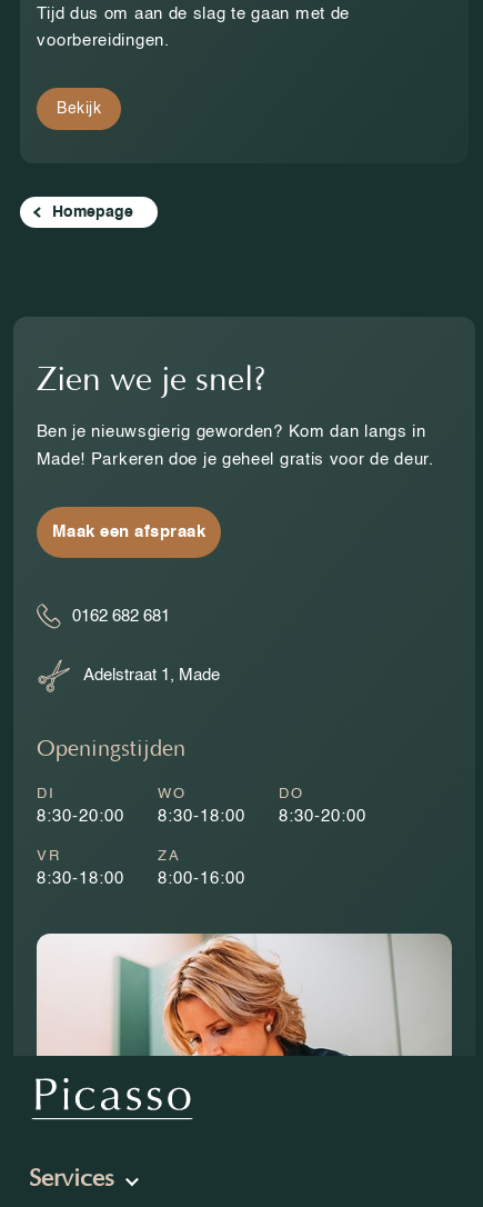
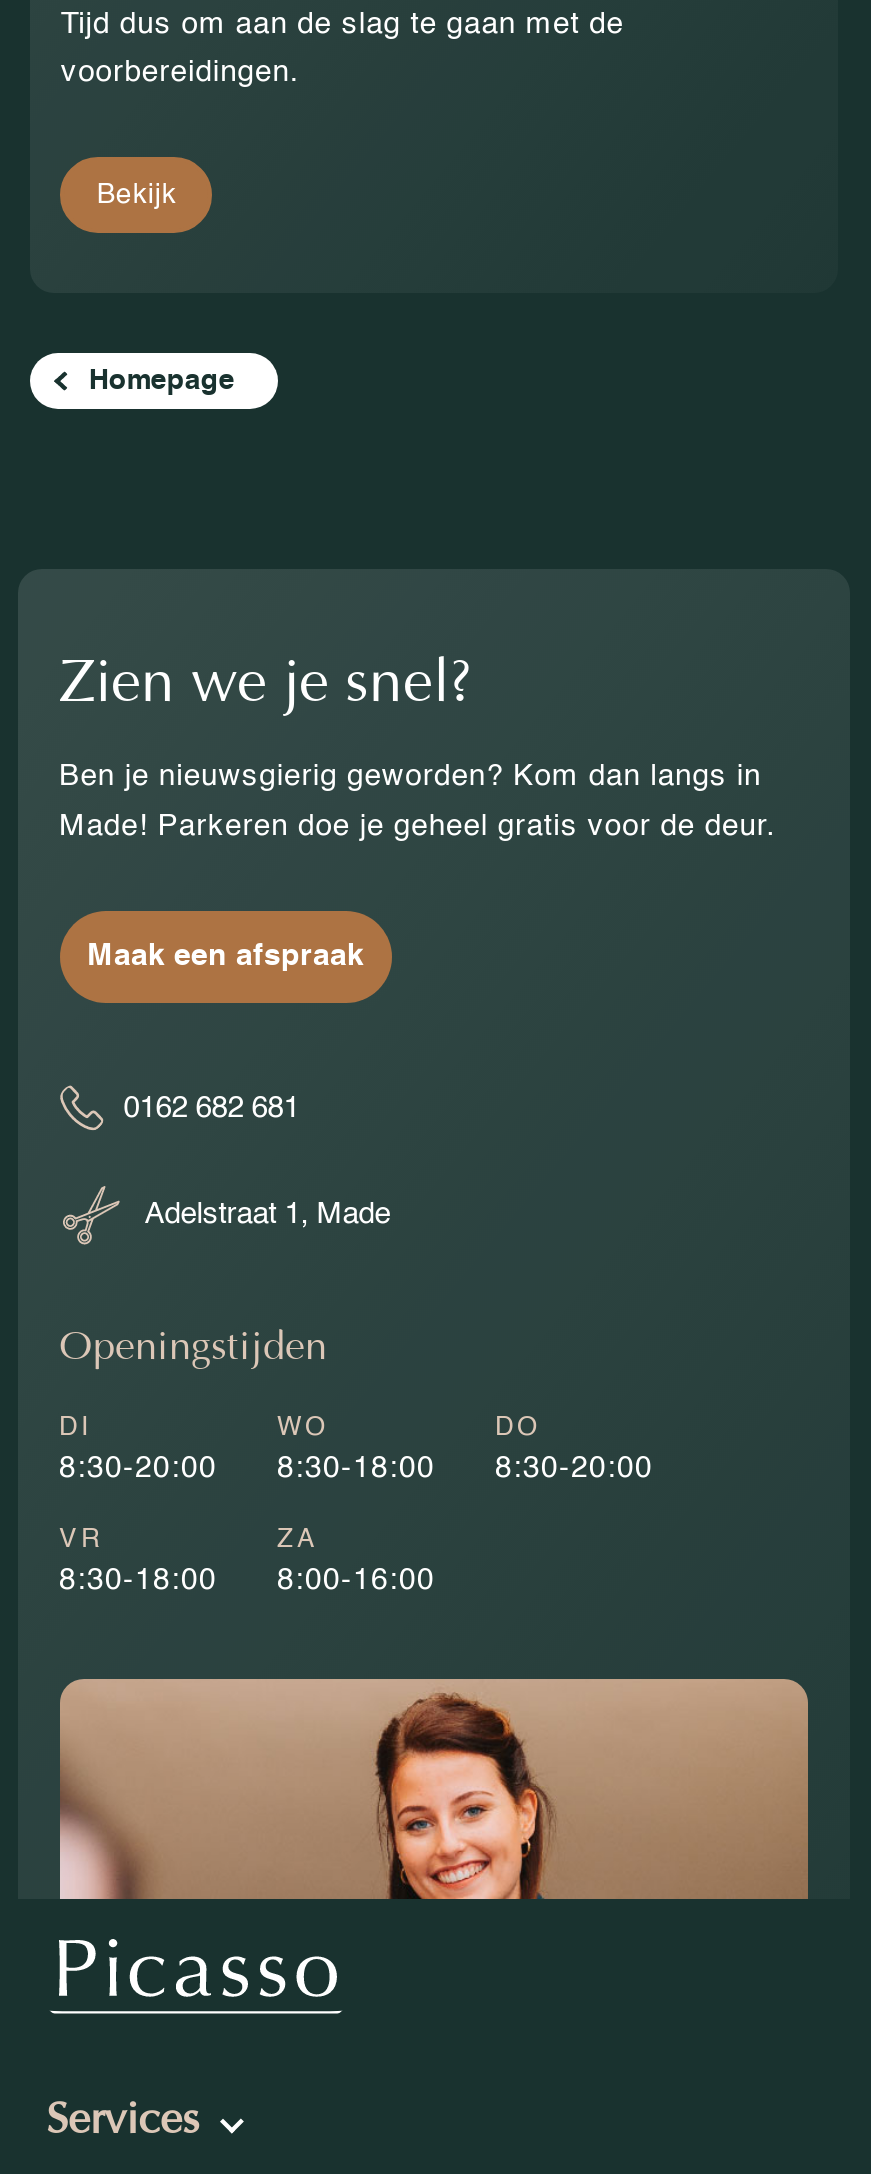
[36,932,453,1057] [image] -> [58,1677,810,1901] [image]

